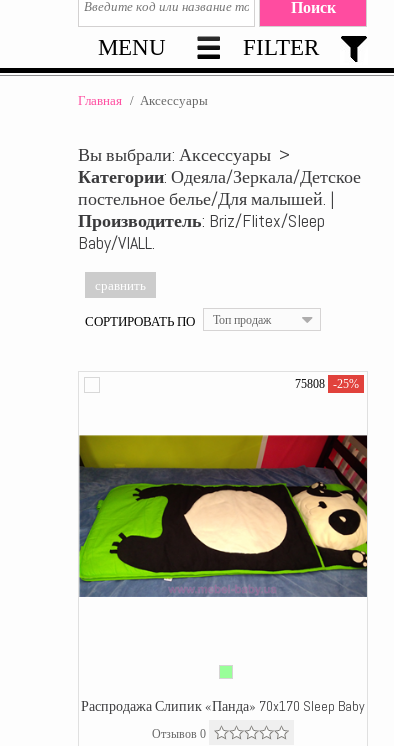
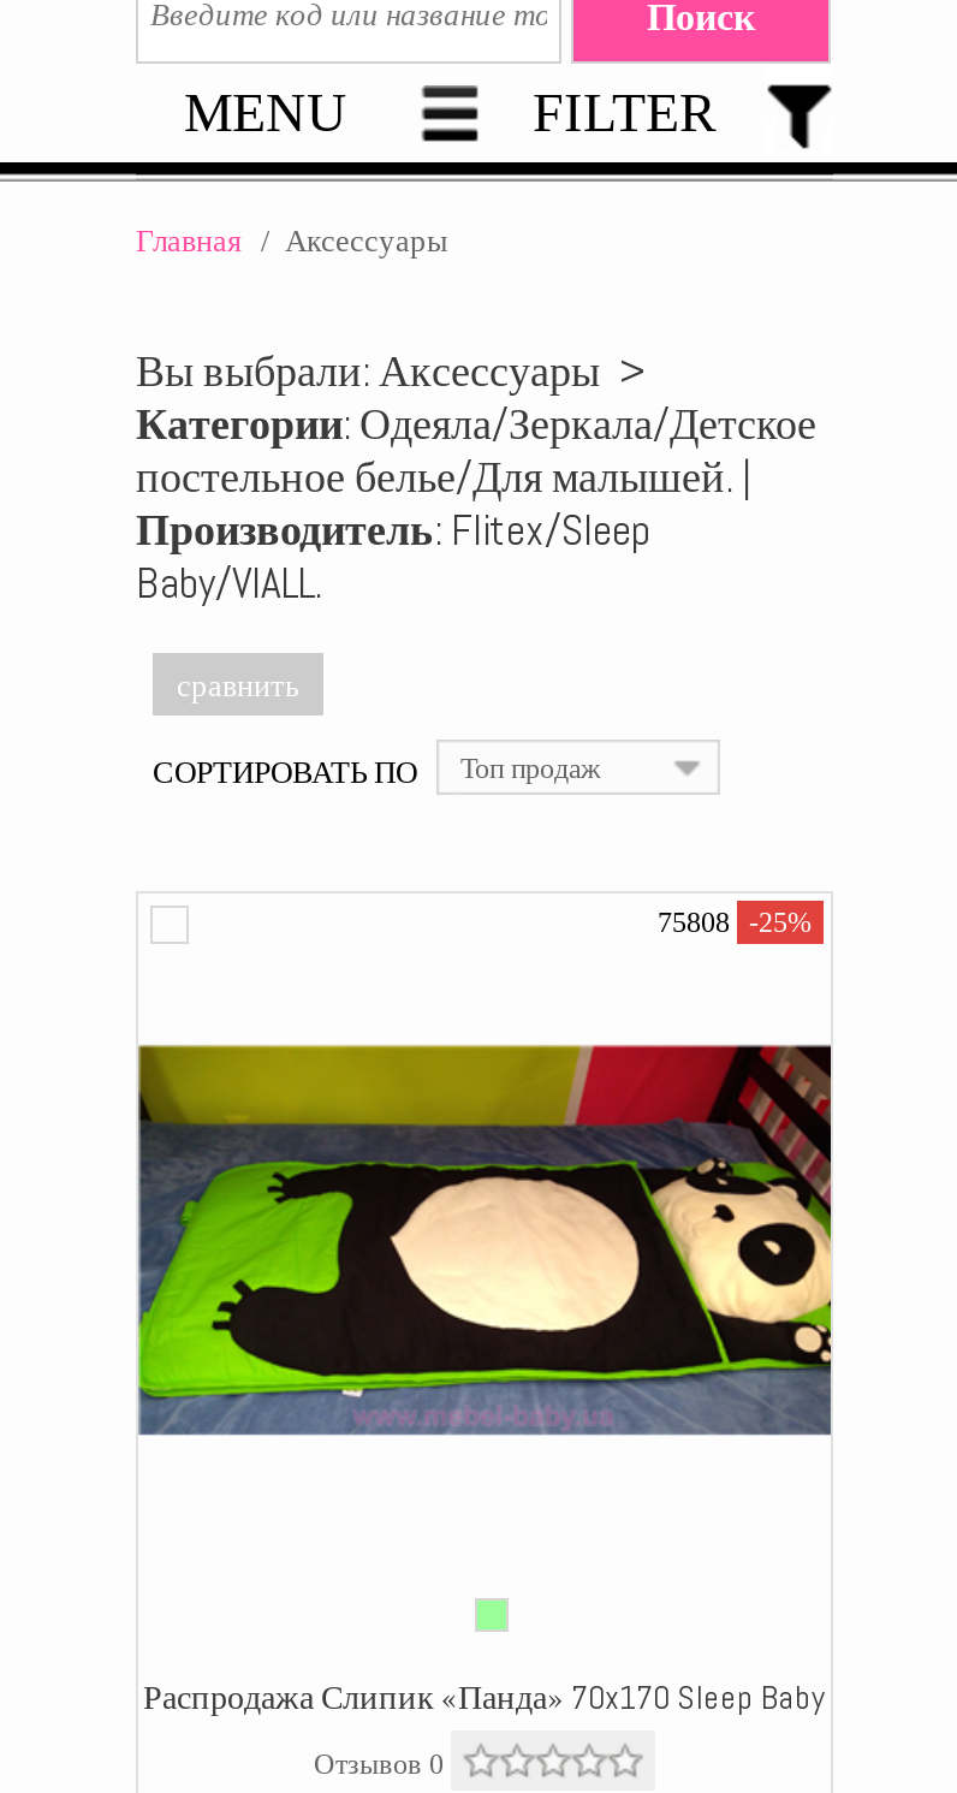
[78,209,325,232] Производитель: Briz/Flitex/Sleep -> [136,501,650,557] Производитель: Flitex/Sleep

